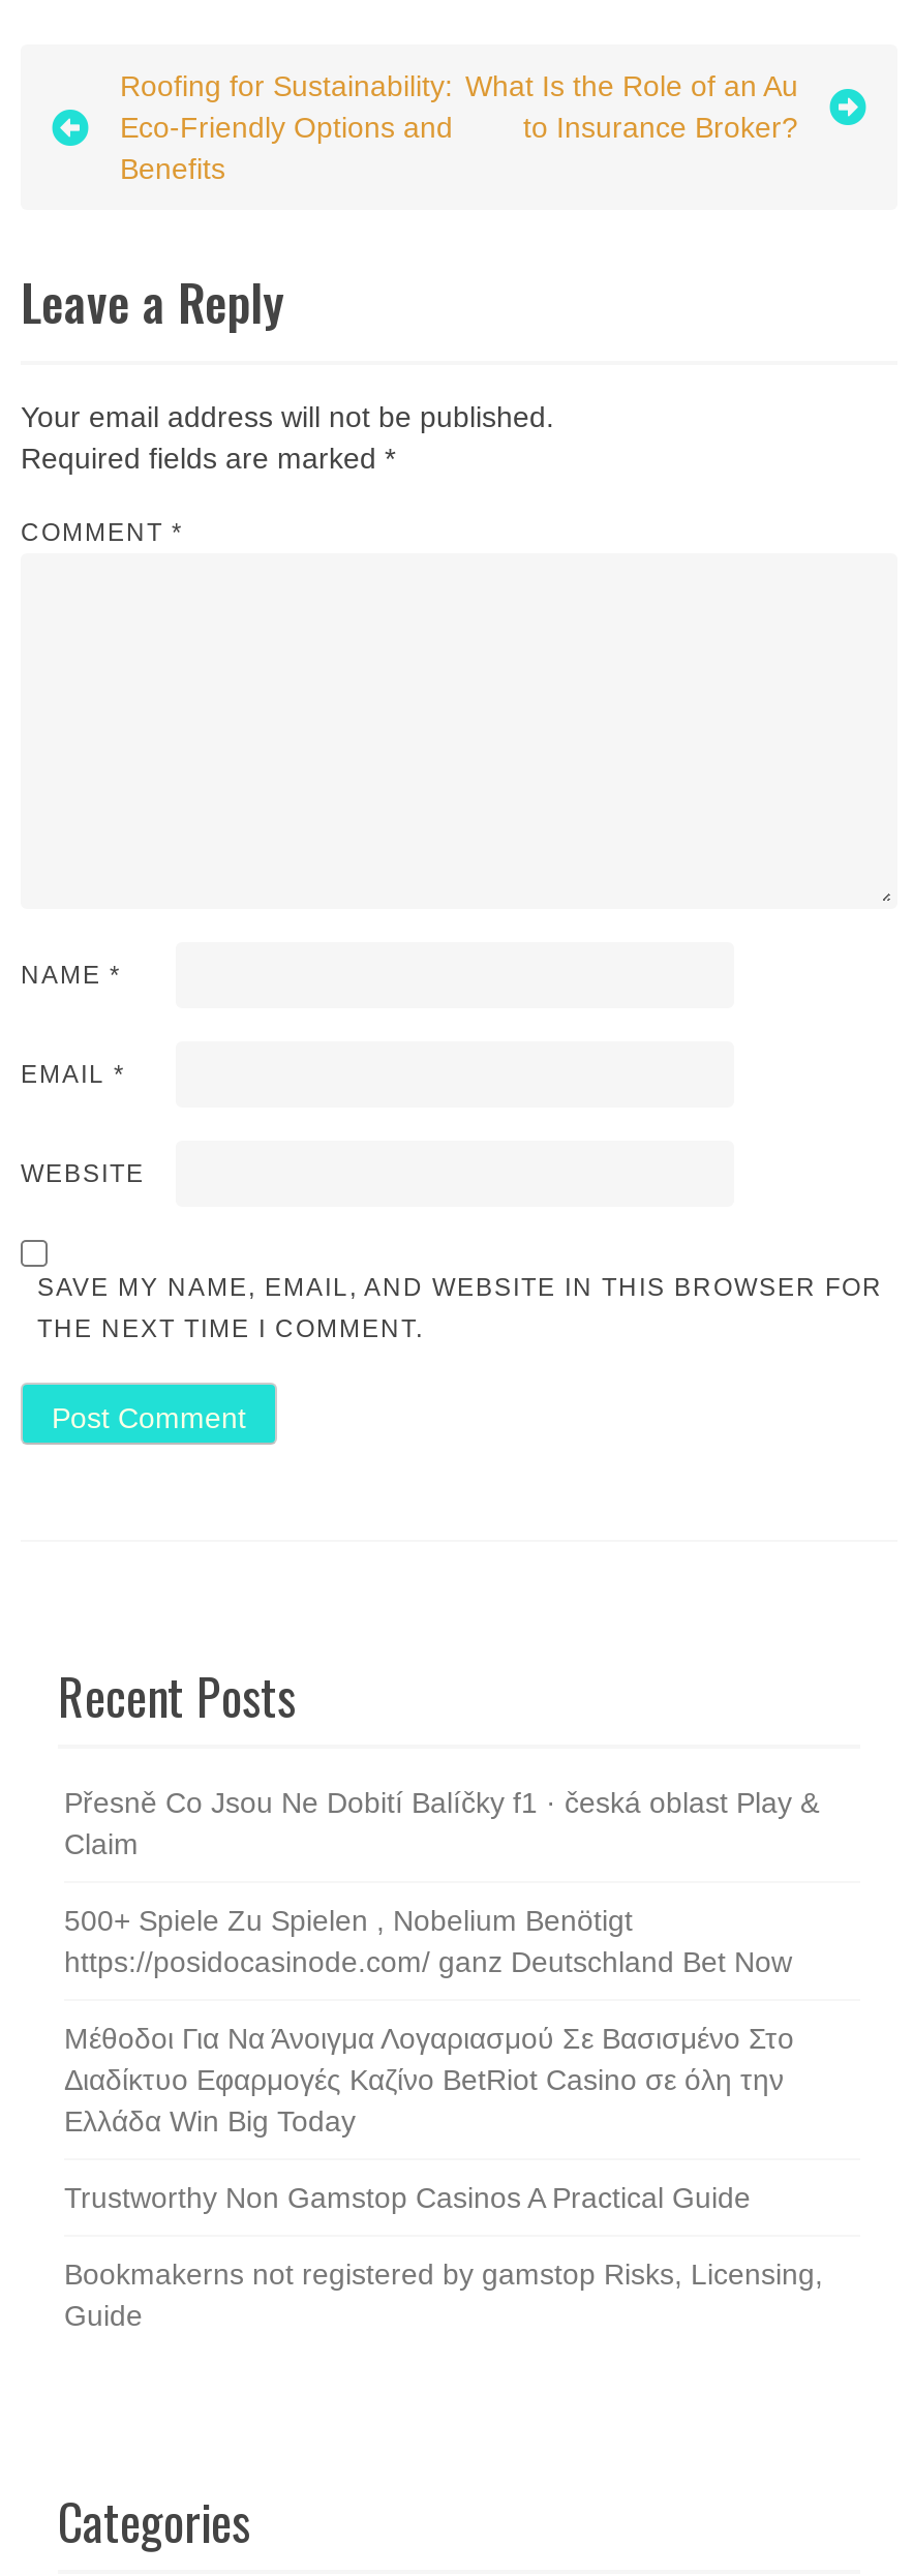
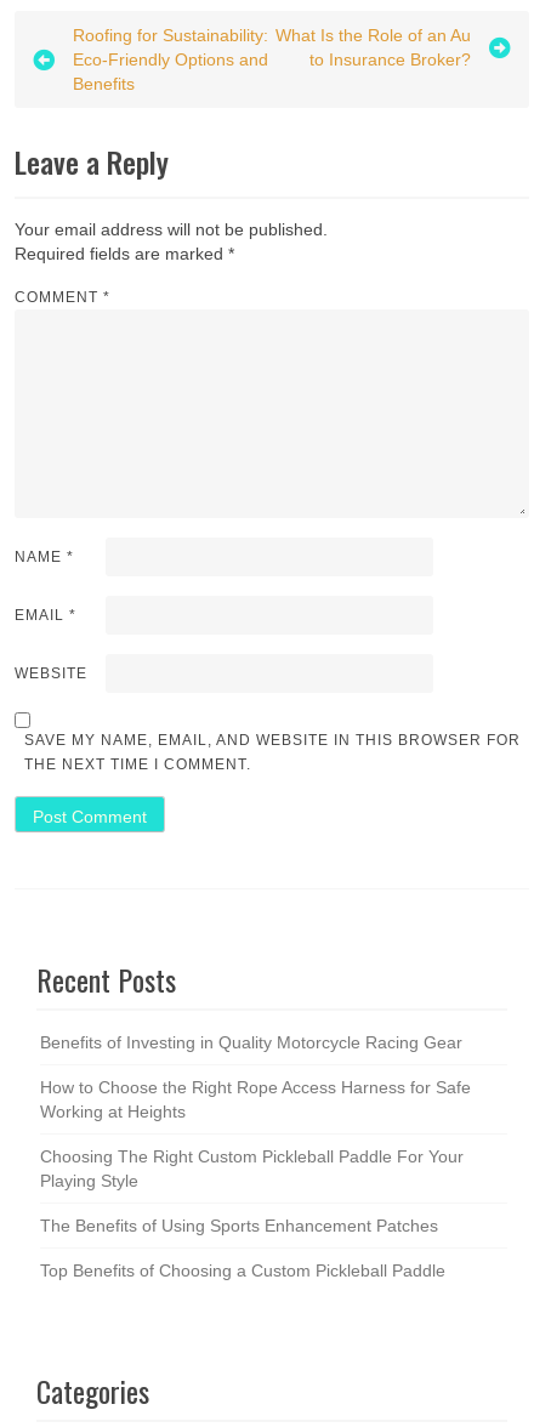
[64,1786,819,1861] Přesně Co Jsou Ne Dobití Balíčky f1 · česká oblast Play & | Claim -> [40,1033,462,1052] Benefits of Investing in Quality Motorcycle Racing Gear
[64,1904,792,1978] 500+ Spiele Zu Spielen , Nobelium Benötigt | https://posidocasinode.com/ ganz Deutschland Bet Now -> [40,1078,471,1121] How to Choose the Right Rope Access Harness for Safe | Working at Heights
[64,2022,794,2138] Μέθοδοι Για Να Άνοιγμα Λογαριασμού Σε Βασισμένο Στο | Διαδίκτυο Εφαρμογές Καζίνο BetRiot Casino σε όλη την | Ελλάδα Win Big Today -> [40,1147,464,1191] Choosing The Right Custom Pickleball Paddle For Your | Playing Style
[64,2181,751,2214] Trustworthy Non Gamstop Casinos A Practical Guide -> [40,1216,438,1235] The Benefits of Using Sports Enhancement Patches
[64,2258,823,2332] Bookmakerns not registered by gamstop Risks, Licensing, | Guide -> [40,1261,445,1280] Top Benefits of Choosing a Custom Pickleball Paddle

